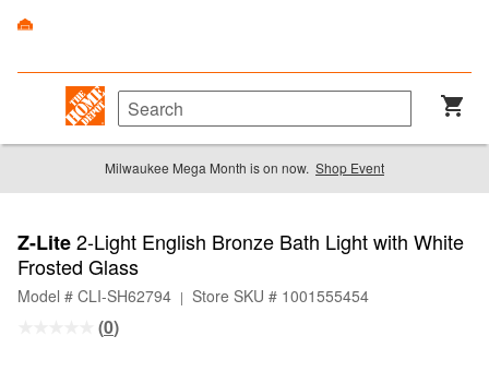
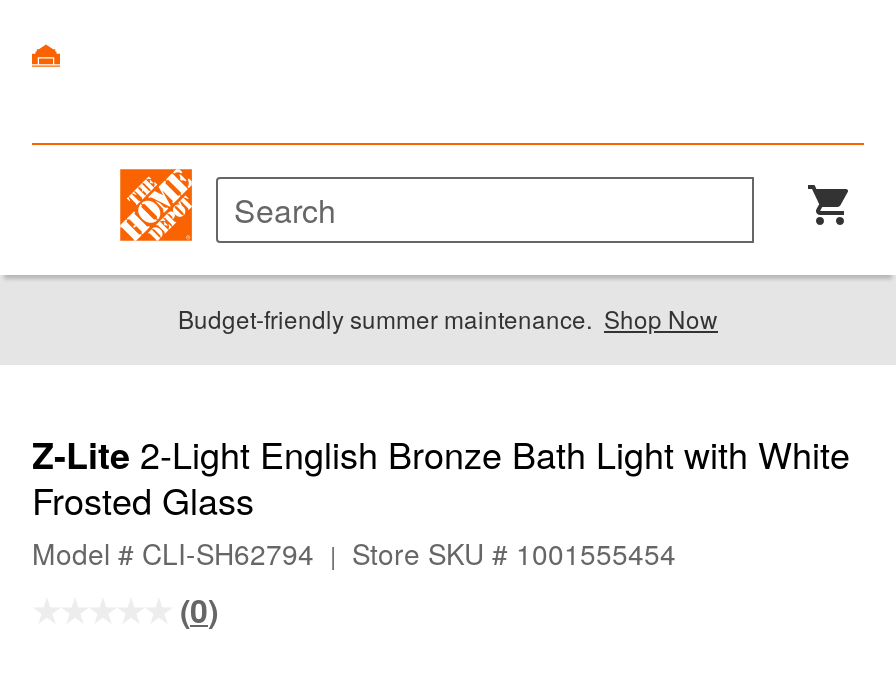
[105,159,384,177] Milwaukee Mega Month is on now. Shop Event -> [178,302,718,336] Budget-friendly summer maintenance. Shop Now

